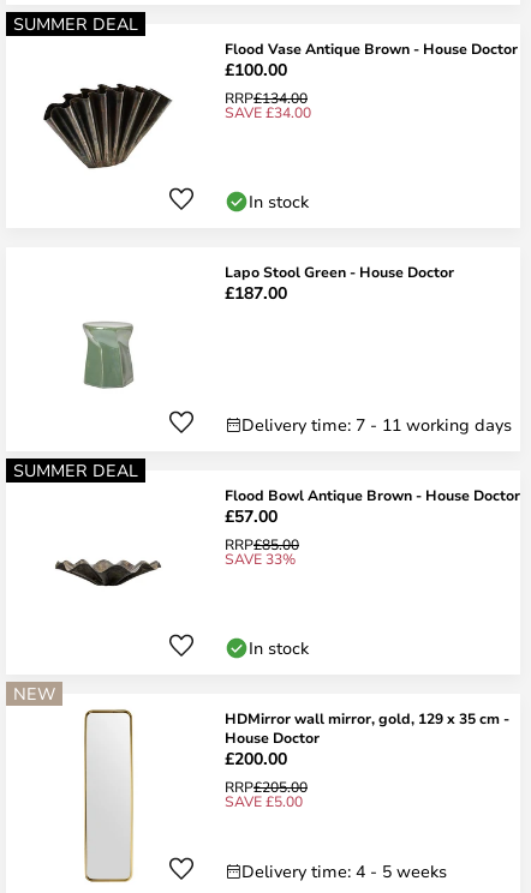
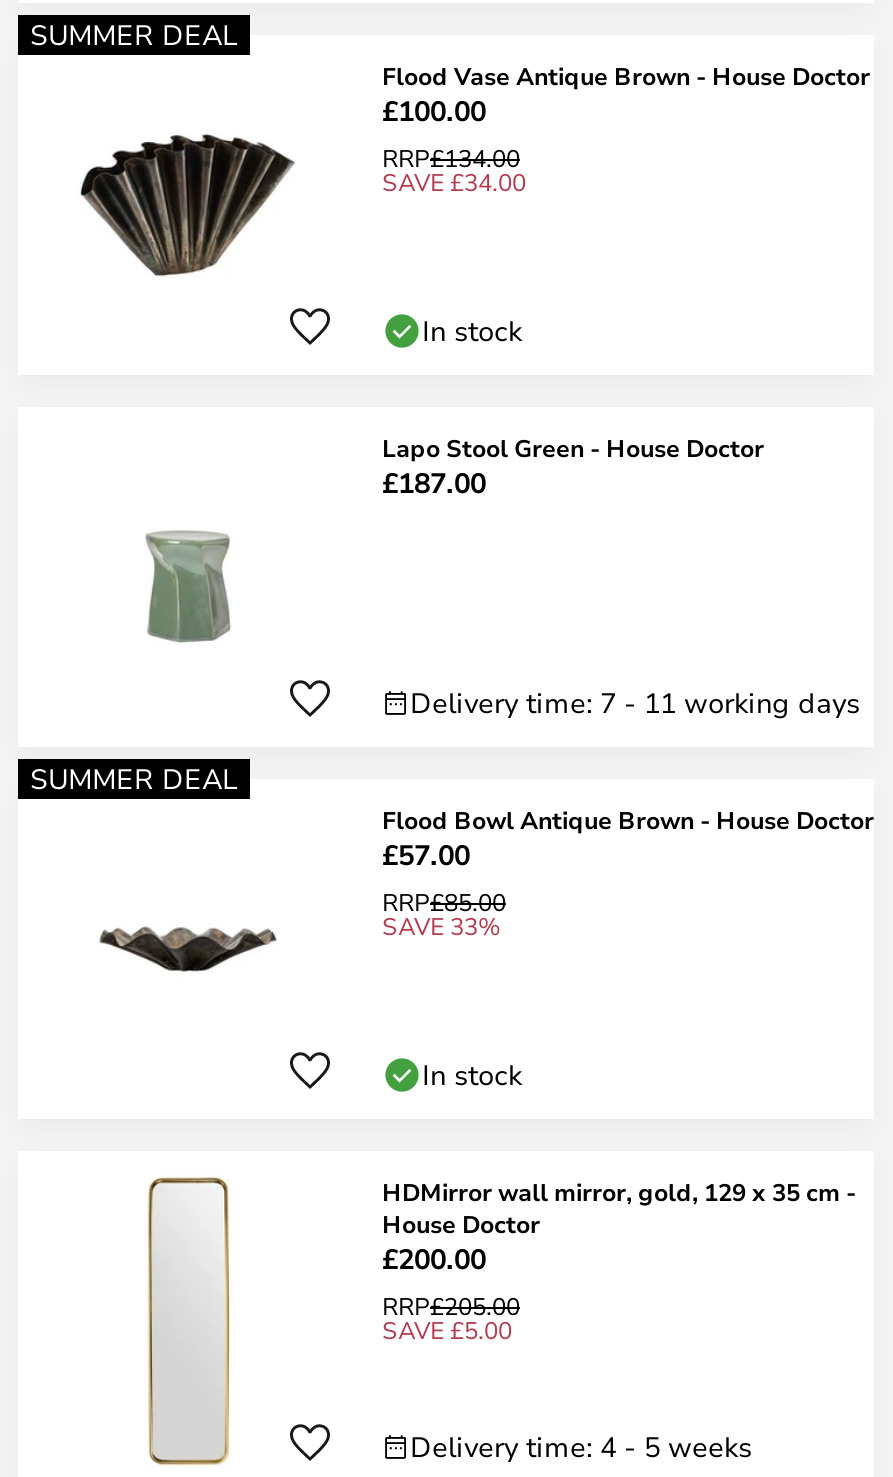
[13,682,55,705] NEW -> none

